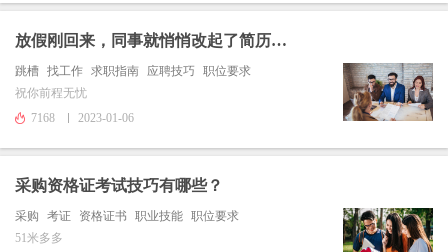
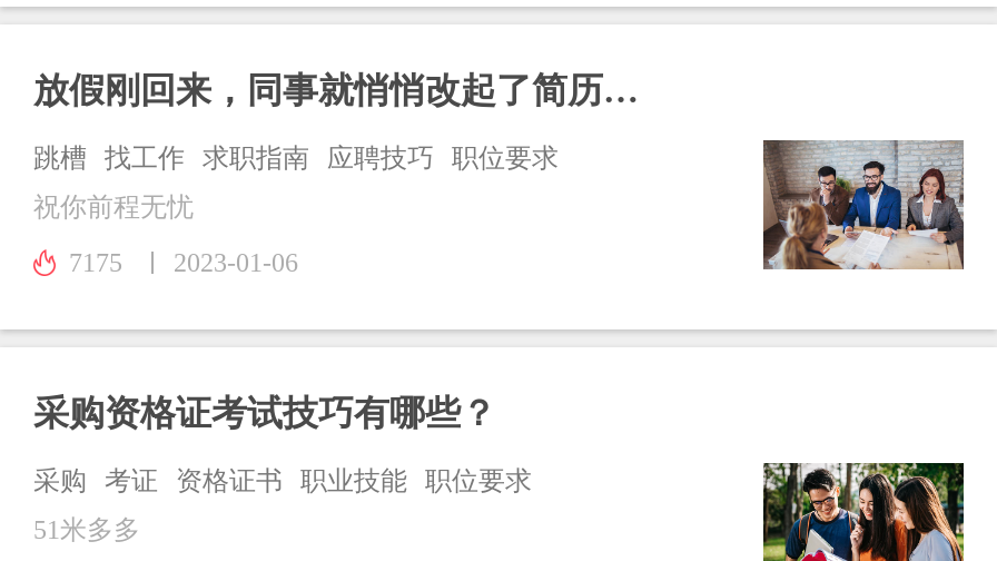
[31,111,134,125] 7168 2023-01-06 -> [69,247,298,278] 7175 2023-01-06

